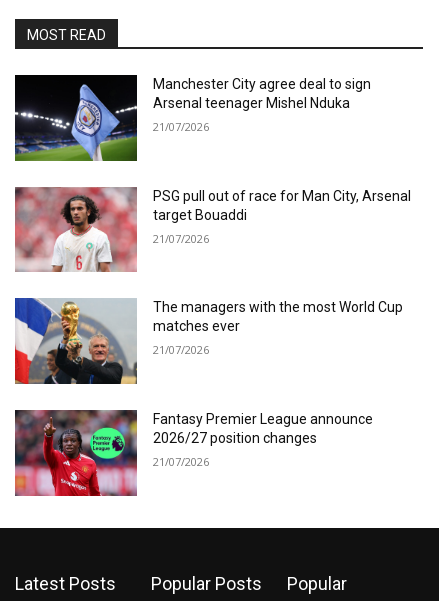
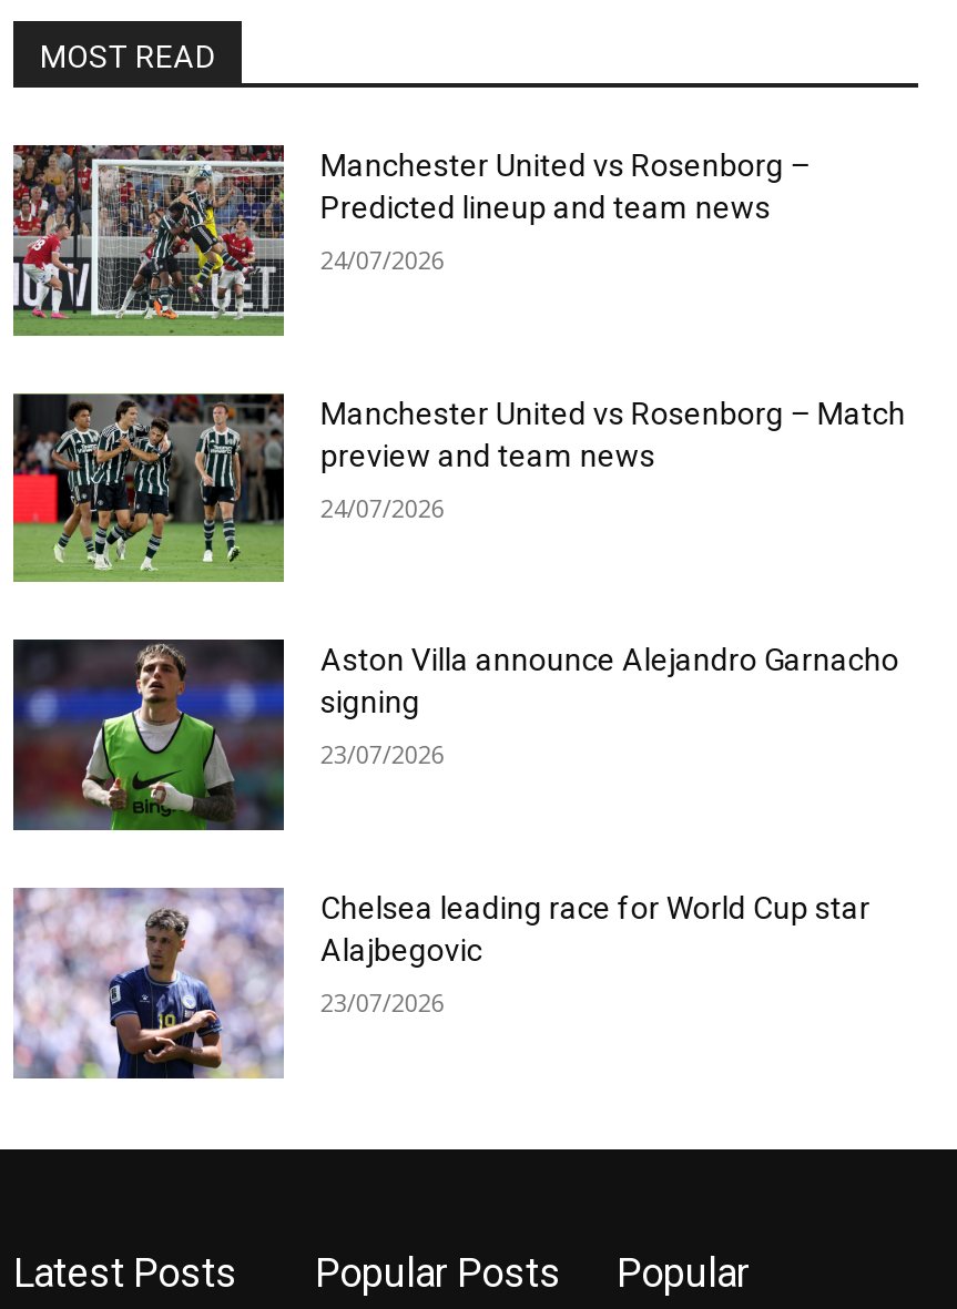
[14,74,371,161] [image] | Manchester City agree deal to sign | Arsenal teenager Mishel Nduka -> [11,143,810,336] [image] | Manchester United vs Rosenborg – | Predicted lineup and team news
[153,119,209,134] 21/07/2026 -> [320,243,444,276] 24/07/2026
[14,186,411,272] [image] | PSG pull out of race for Man City, Arsenal | target Bouaddi -> [11,391,906,582] [image] | Manchester United vs Rosenborg – Match | preview and team news
[153,231,209,246] 21/07/2026 -> [320,490,444,524] 24/07/2026
[14,297,403,385] [image] | The managers with the most World Cup | matches ever -> [11,637,899,832] [image] | Aston Villa announce Alejandro Garnacho | signing
[153,342,209,357] 21/07/2026 -> [320,738,444,771] 23/07/2026
[15,410,373,497] [image] | Fantasy Premier League announce | 2026/27 position changes -> [13,886,870,1081] [image] | Chelsea leading race for World Cup star | Alajbegovic
[153,454,209,469] 21/07/2026 -> [320,985,444,1019] 23/07/2026

